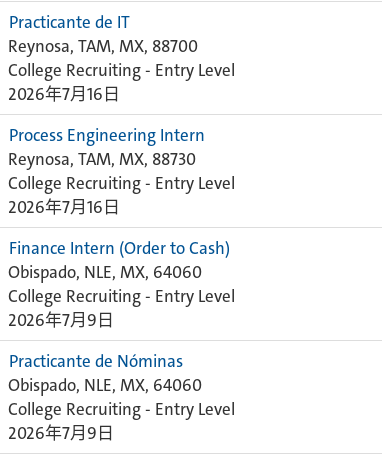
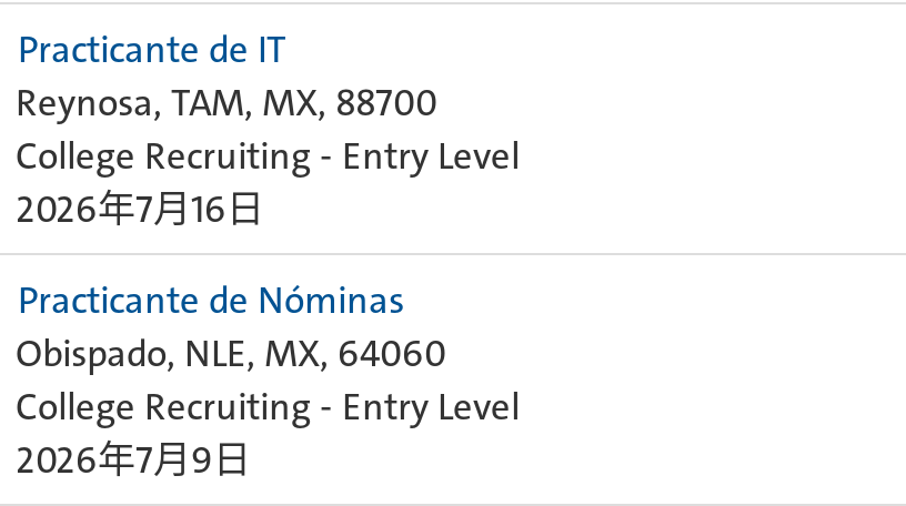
[8,124,235,331] Process Engineering Intern | Reynosa, TAM, MX, 88730 | College Recruiting - Entry Level | 2026年7月16日 | Finance Intern (Order to Cash) | Obispado, NLE, MX, 64060 | College Recruiting - Entry Level | 2026年7月9日 -> none

